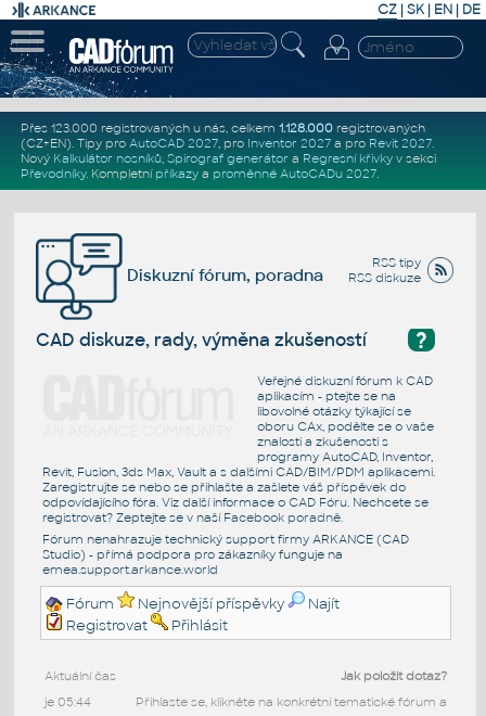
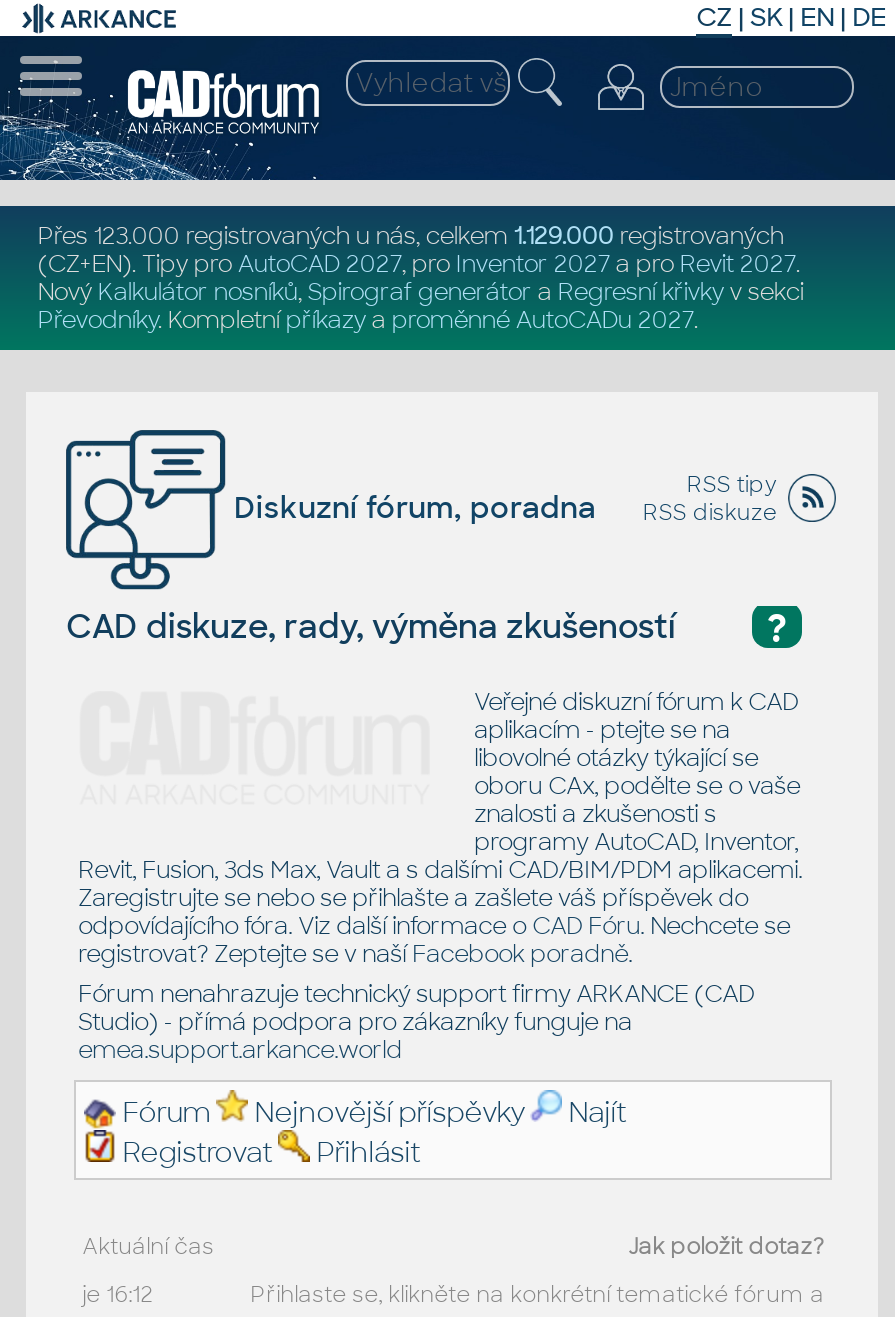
[20,120,425,136] Přes 123.000 registrovaných u nás, celkem 1.128.000 registrovaných -> [38,222,784,250] Přes 123.000 registrovaných u nás, celkem 1.129.000 registrovaných
[45,694,91,709] je 05:44 -> [82,1280,154,1308] je 16:12

